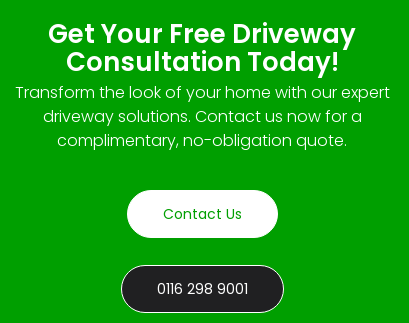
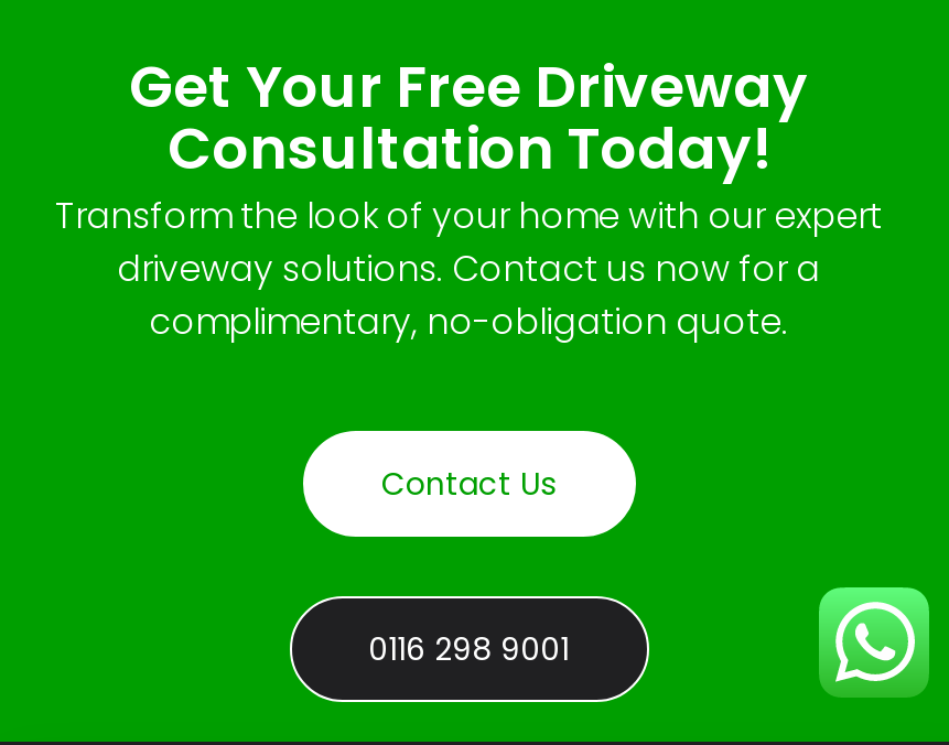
none -> [817,585,931,695] [image]

